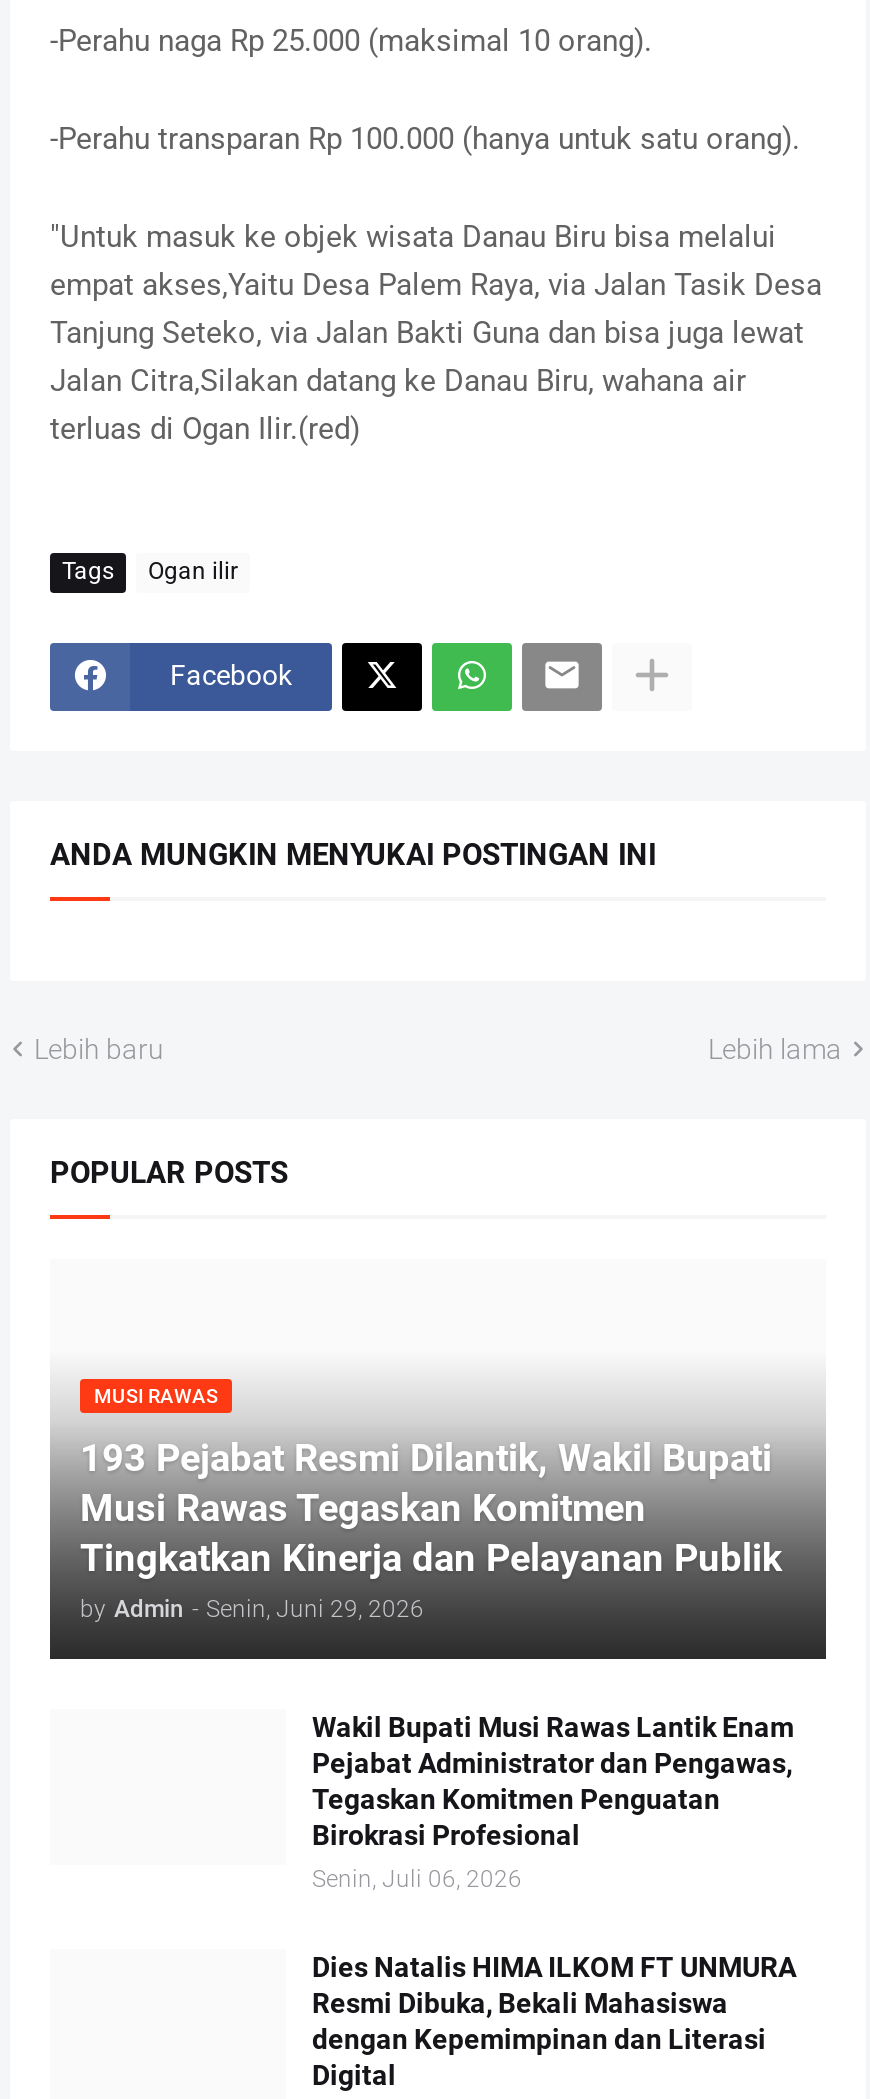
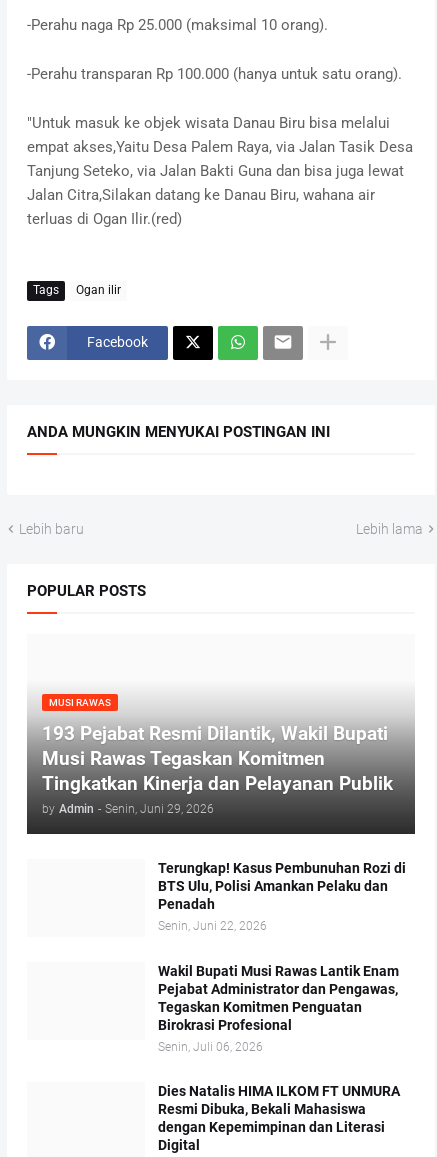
none -> [158,860,406,933] Terungkap! Kasus Pembunuhan Rozi di | BTS Ulu, Polisi Amankan Pelaku dan | Penadah | Senin, Juni 22, 2026

